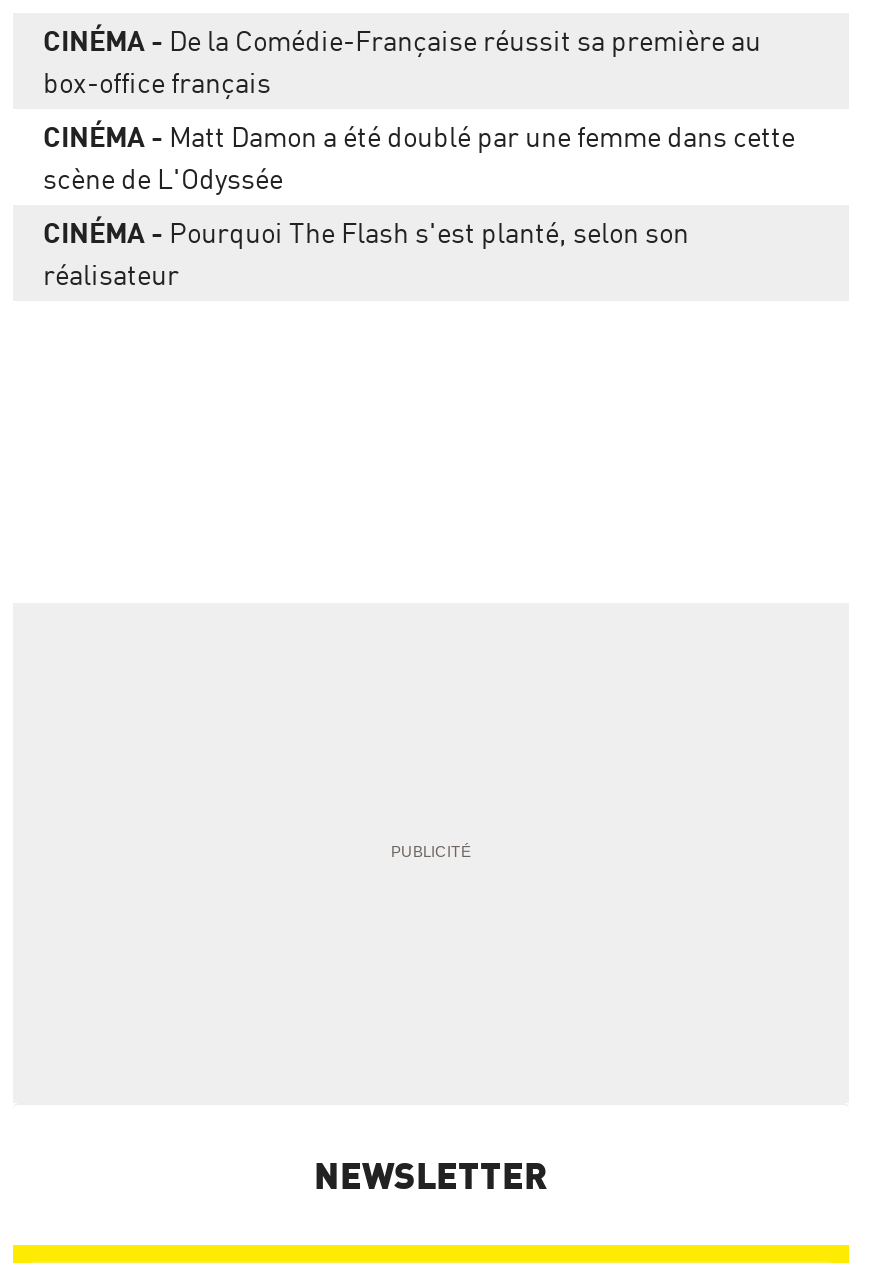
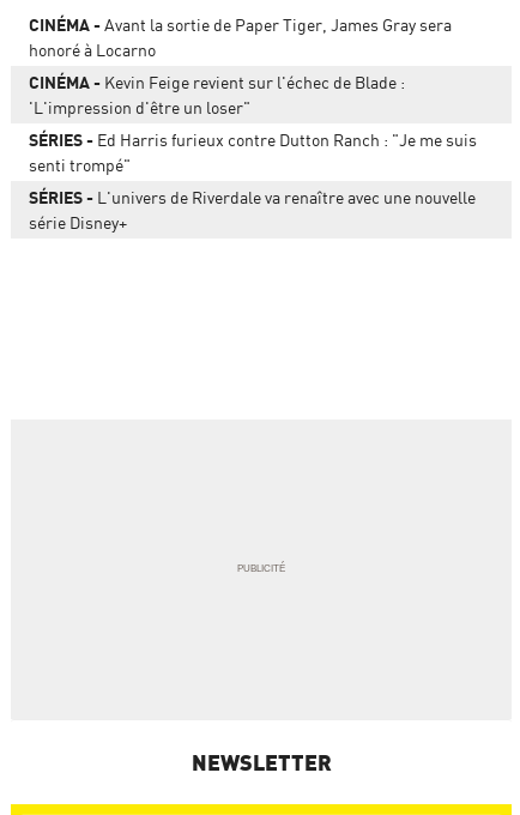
[43,22,761,98] De la Comédie-Française réussit sa première au | box-office français -> [29,14,452,60] Avant la sortie de Paper Tiger, James Gray sera | honoré à Locarno
[43,118,795,290] Matt Damon a été doublé par une femme dans cette | scène de L'Odyssée | CINÉMA | Pourquoi The Flash s'est planté, selon son | réalisateur -> [29,72,477,232] Kevin Feige revient sur l'échec de Blade : | 'L'impression d'être un loser" | SÉRIES | Ed Harris furieux contre Dutton Ranch : "Je me suis | senti trompé" | SÉRIES | L'univers de Riverdale va renaître avec une nouvelle | série Disney+

